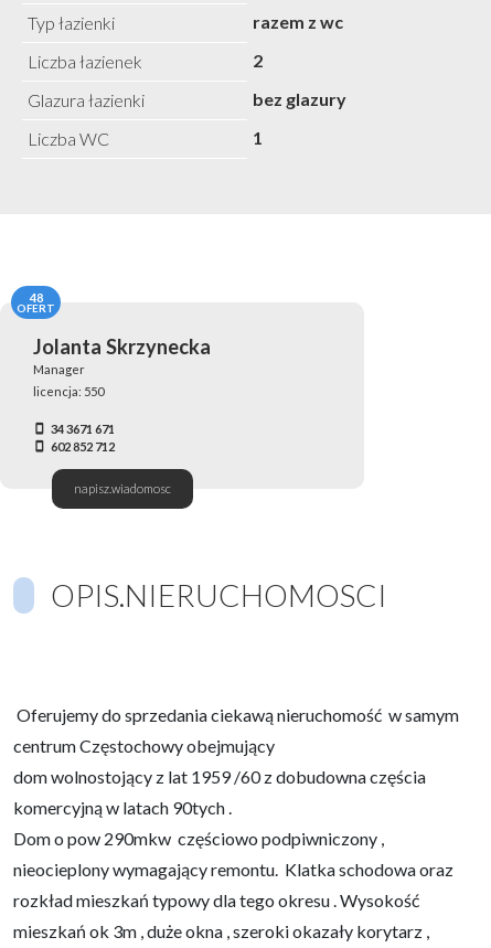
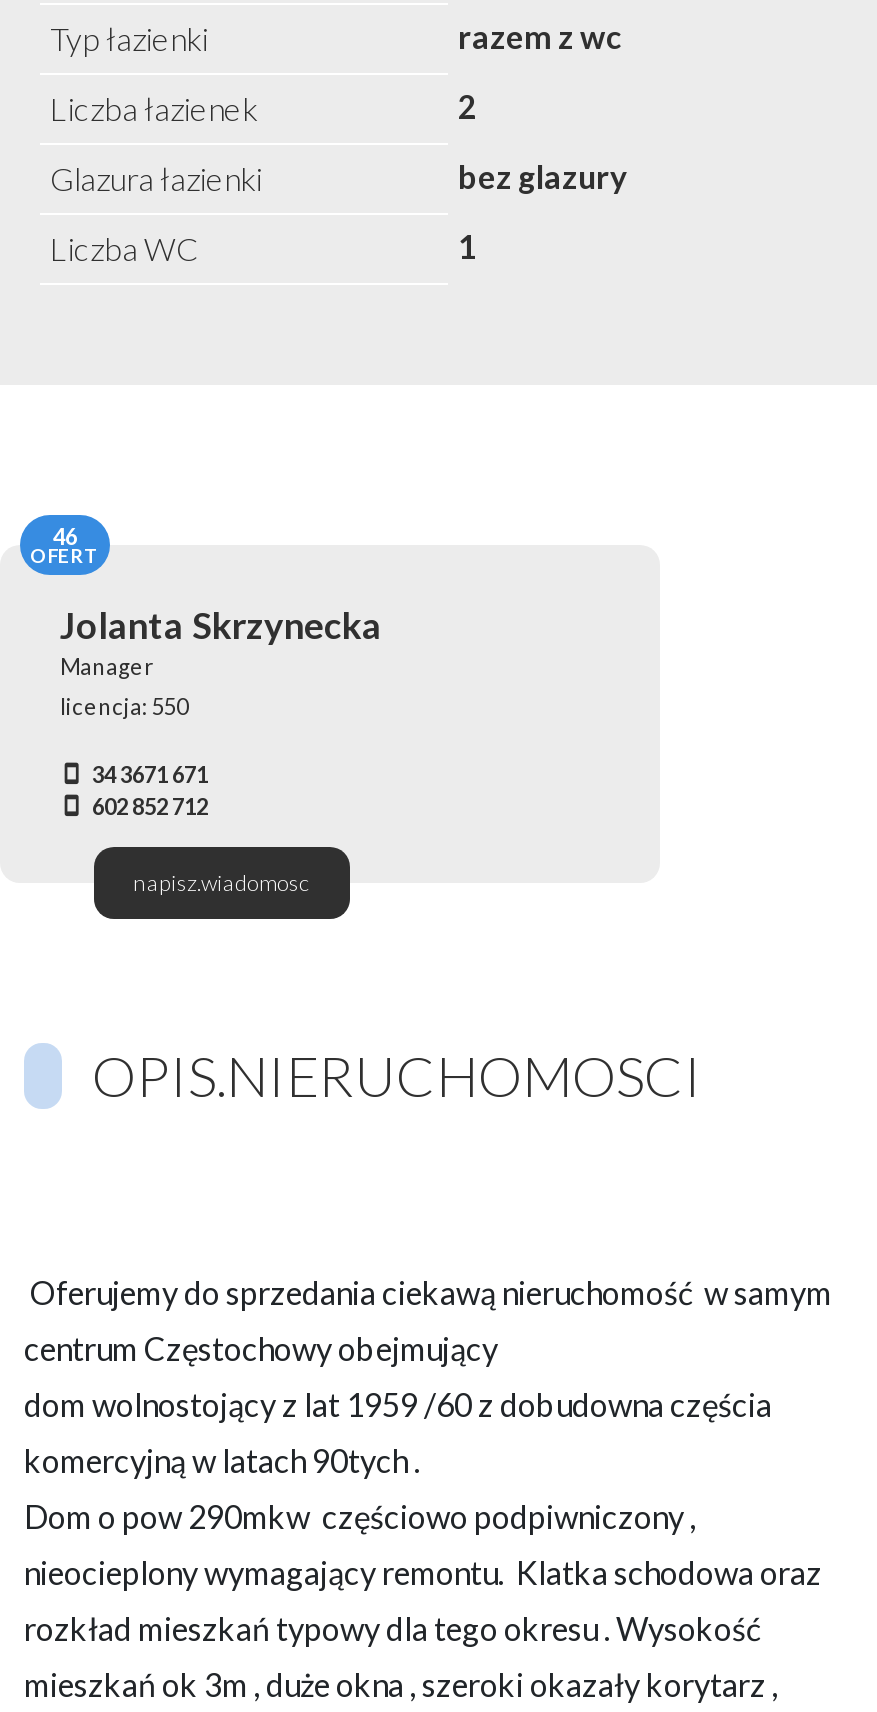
[29,290,42,304] 48 -> [53,522,77,548] 46

